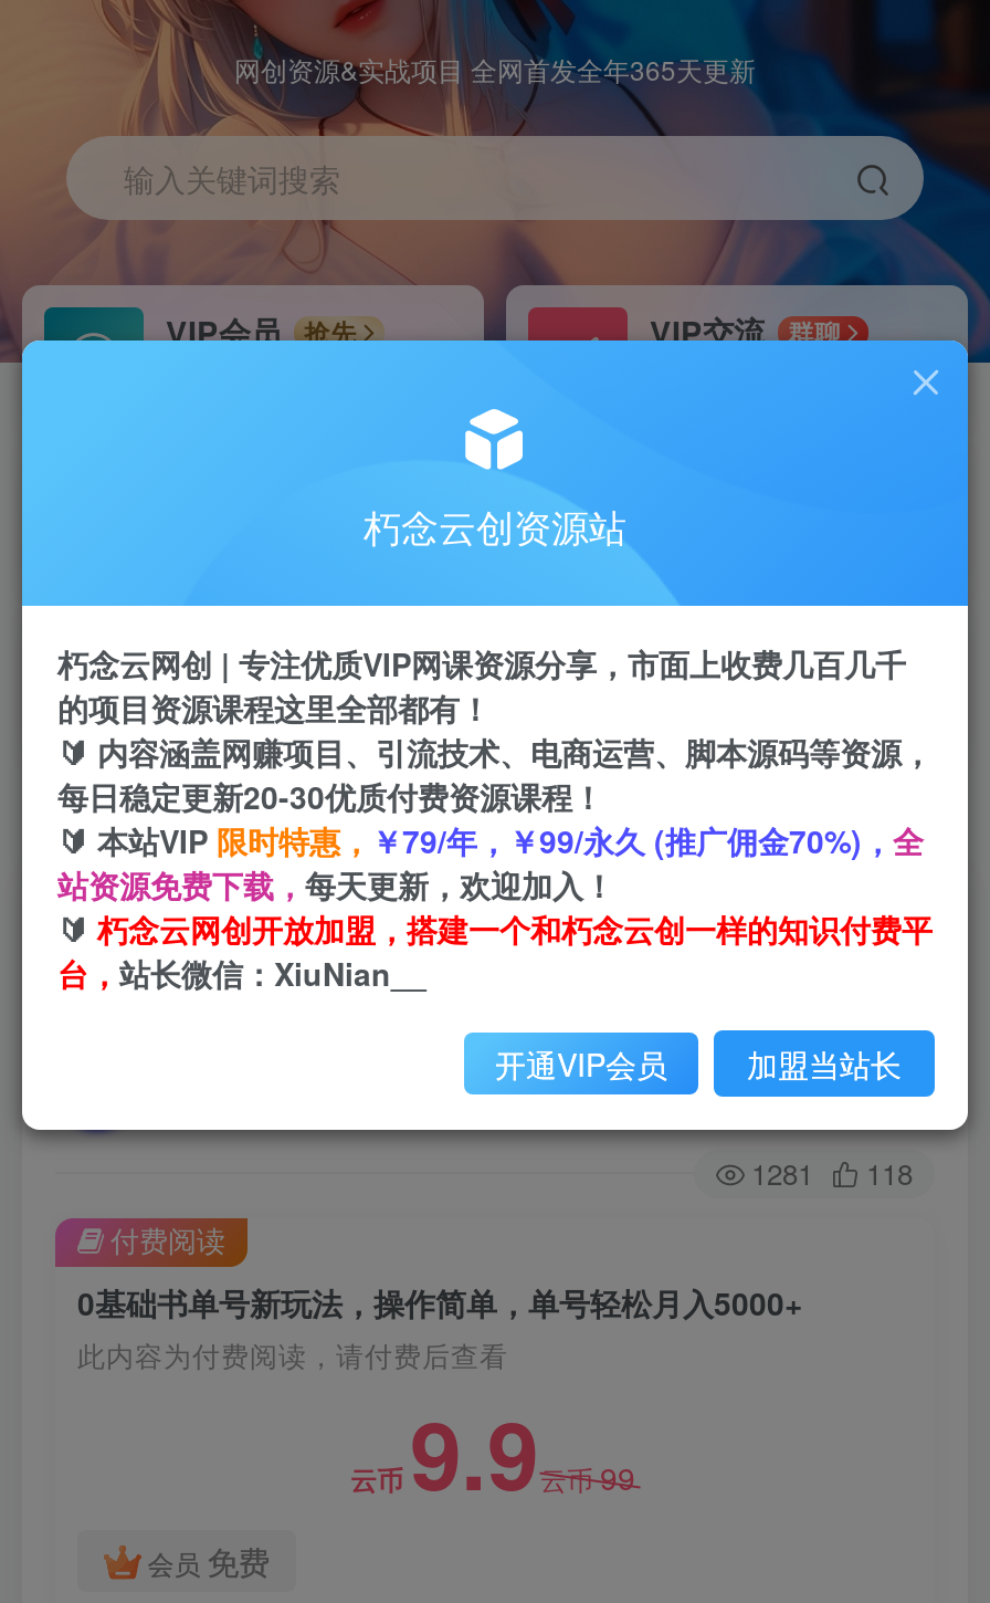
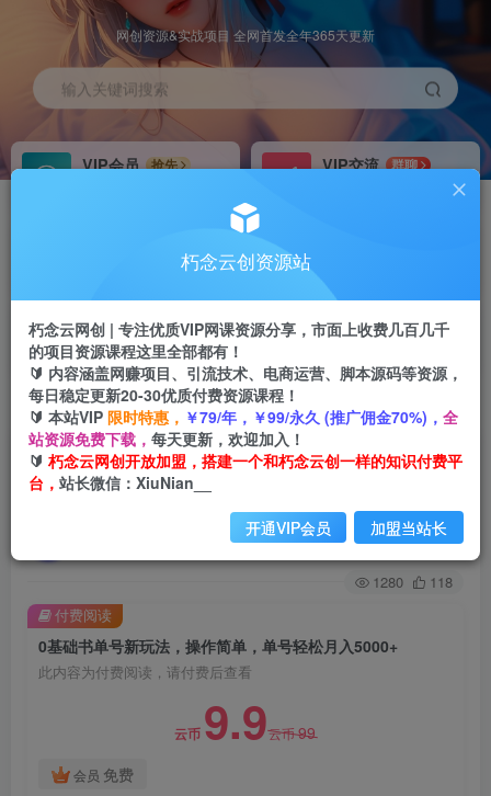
[751,1152,913,1194] 1281 118 -> [373,571,453,592] 1280 118

